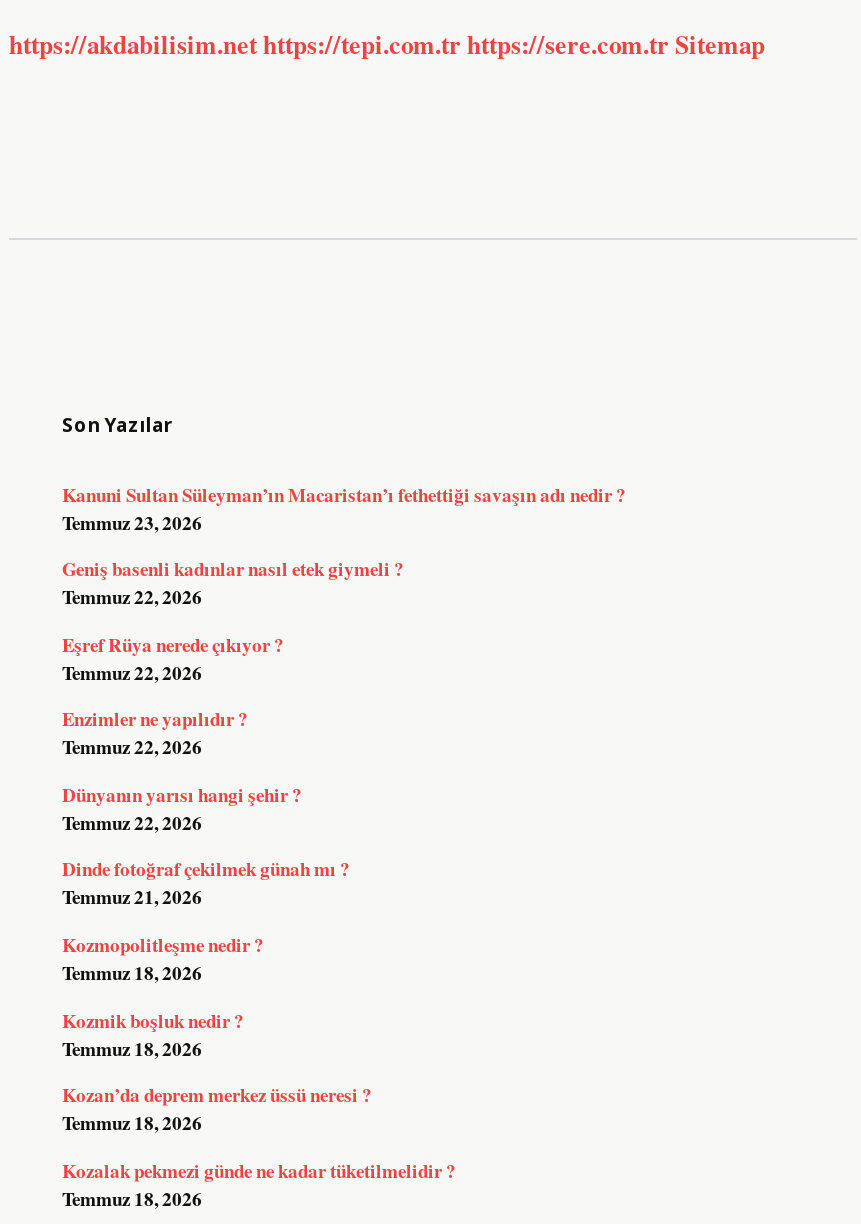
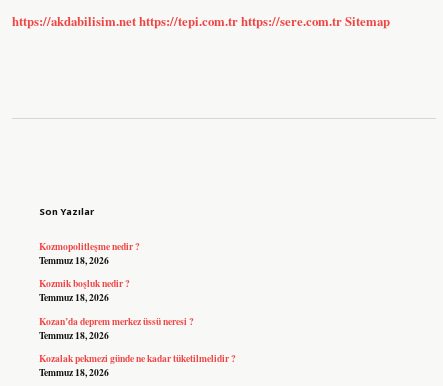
[62,479,626,911] Kanuni Sultan Süleyman’ın Macaristan’ı fethettiği savaşın adı nedir ? | Temmuz 23, 2026 | Geniş basenli kadınlar nasıl etek giymeli ? | Temmuz 22, 2026 | Eşref Rüya nerede çıkıyor ? | Temmuz 22, 2026 | Enzimler ne yapılıdır ? | Temmuz 22, 2026 | Dünyanın yarısı hangi şehir ? | Temmuz 22, 2026 | Dinde fotoğraf çekilmek günah mı ? | Temmuz 21, 2026 -> none

